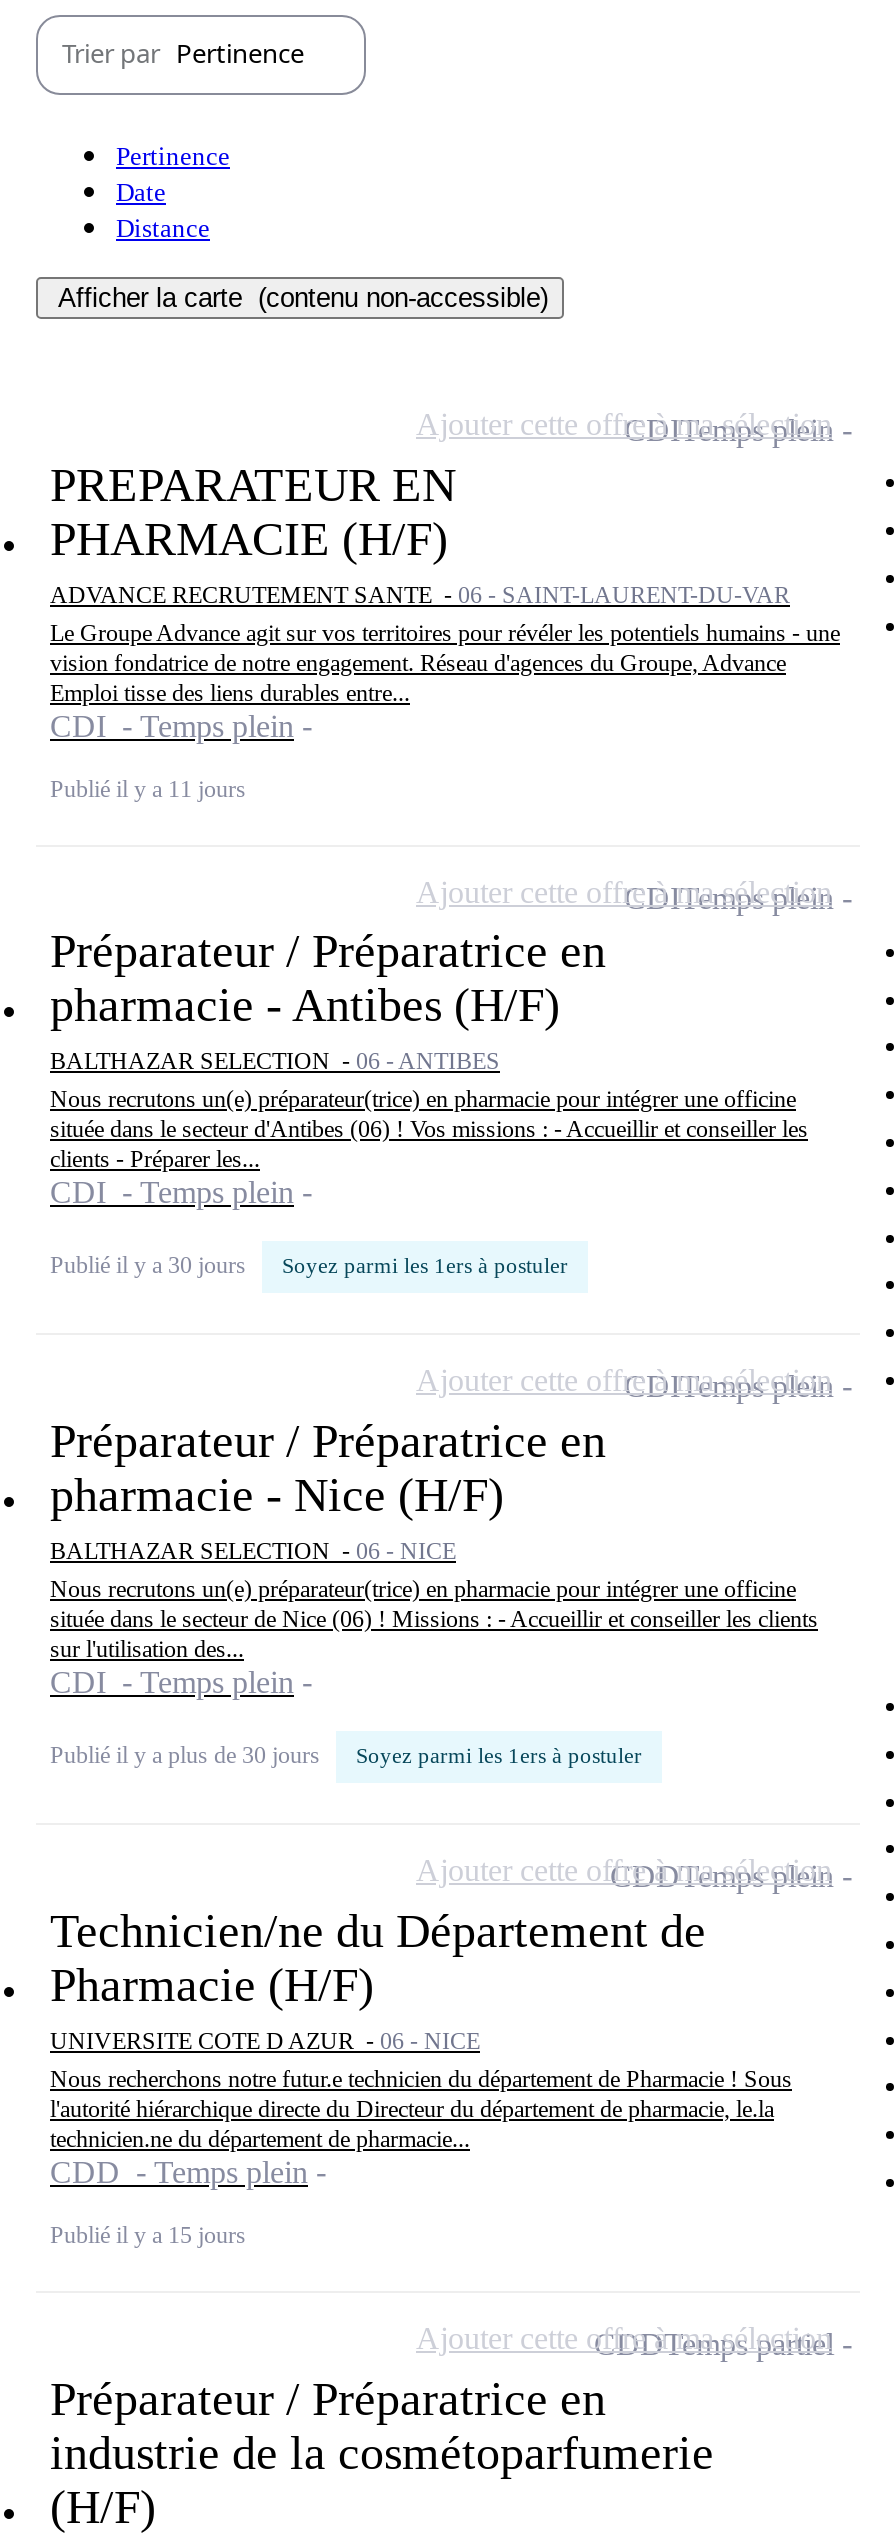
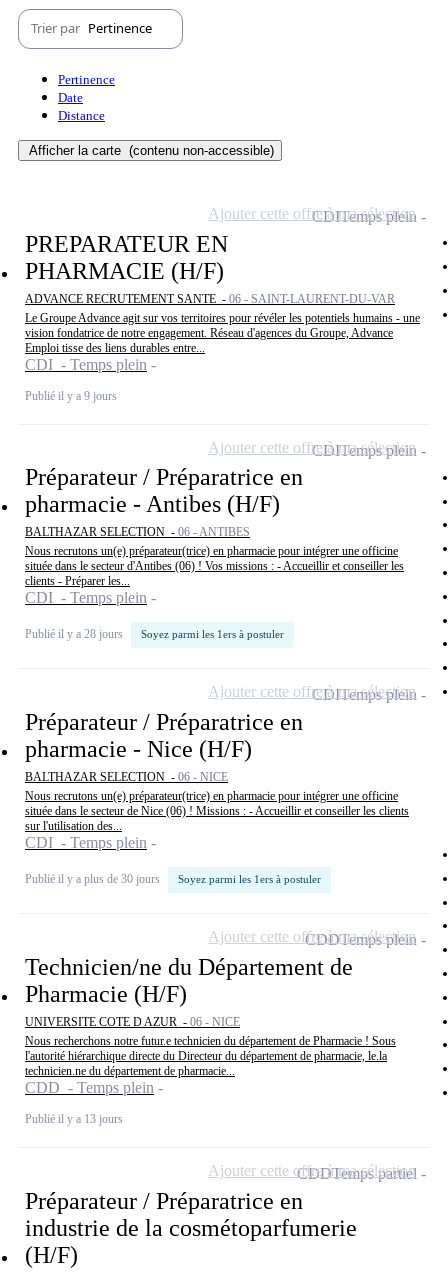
[50,774,246,802] Publié il y a 11 jours -> [25,388,117,402] Publié il y a 9 jours
[50,1251,252,1279] Publié il y a 30 jours -> [25,627,126,641] Publié il y a 28 jours
[50,2221,246,2249] Publié il y a 15 jours -> [25,1112,123,1126] Publié il y a 13 jours

